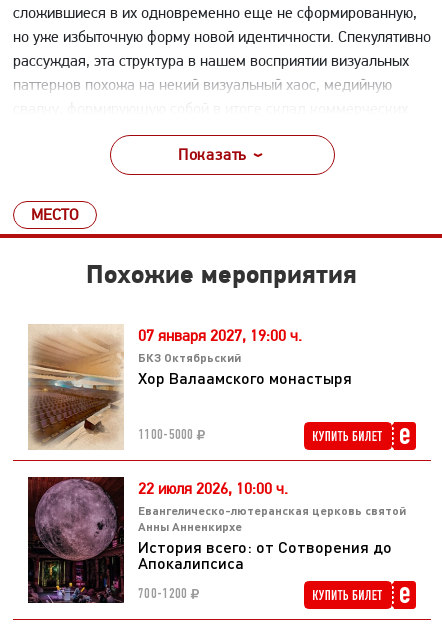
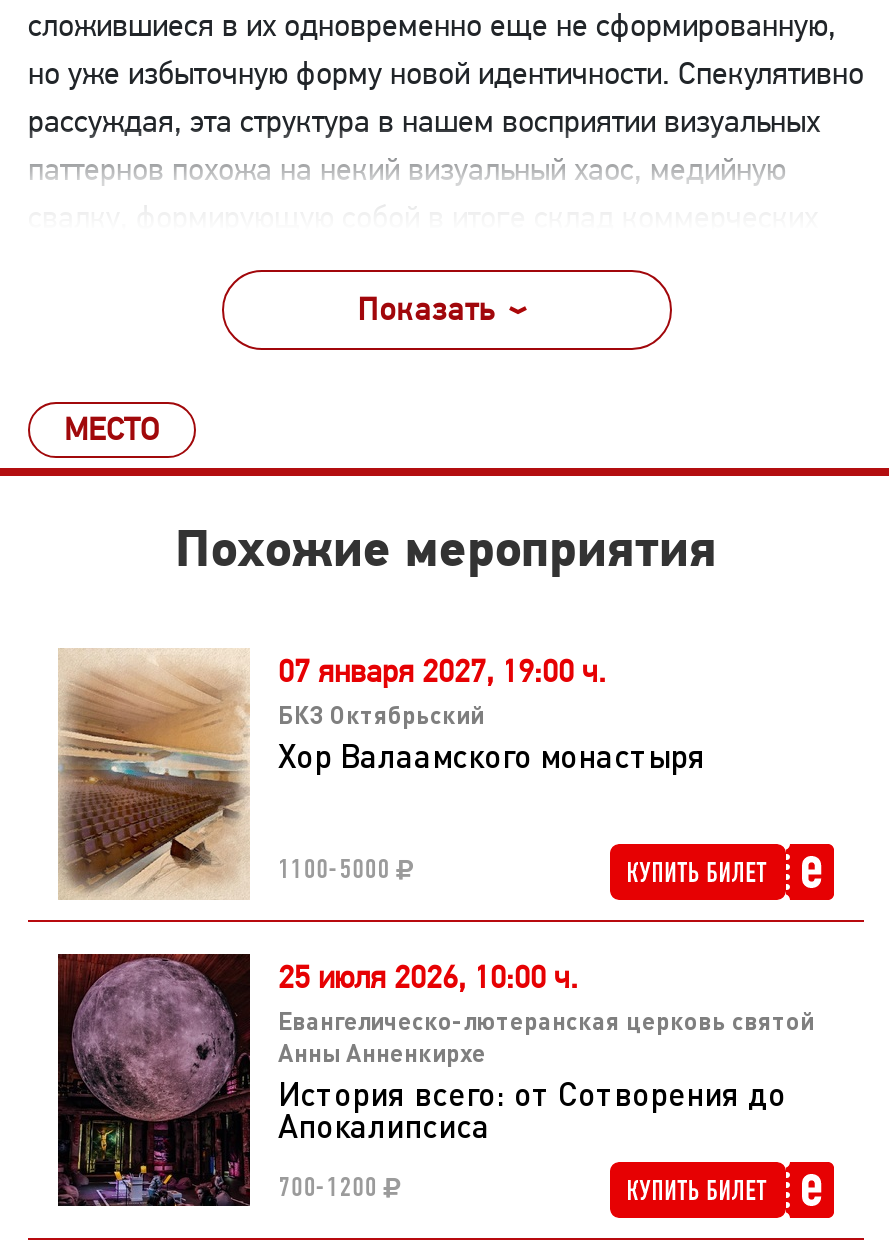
[138,479,288,498] 22 июля 2026, 10:00 ч. -> [278,958,578,996] 25 июля 2026, 10:00 ч.

